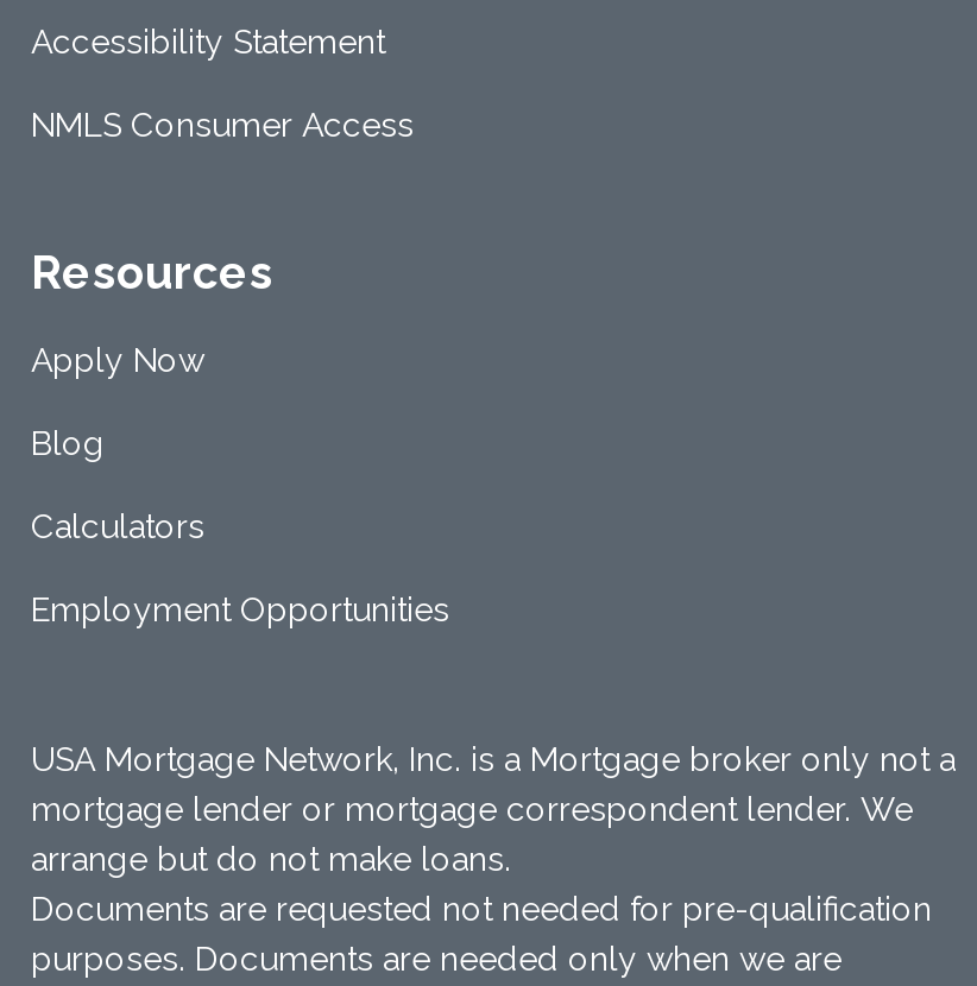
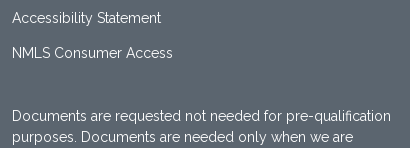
[31,247,449,629] Resources | Apply Now | Blog | Calculators | Employment Opportunities -> none
[31,741,956,879] USA Mortgage Network, Inc. is a Mortgage broker only not a | mortgage lender or mortgage correspondent lender. We | arrange but do not make loans. -> none

